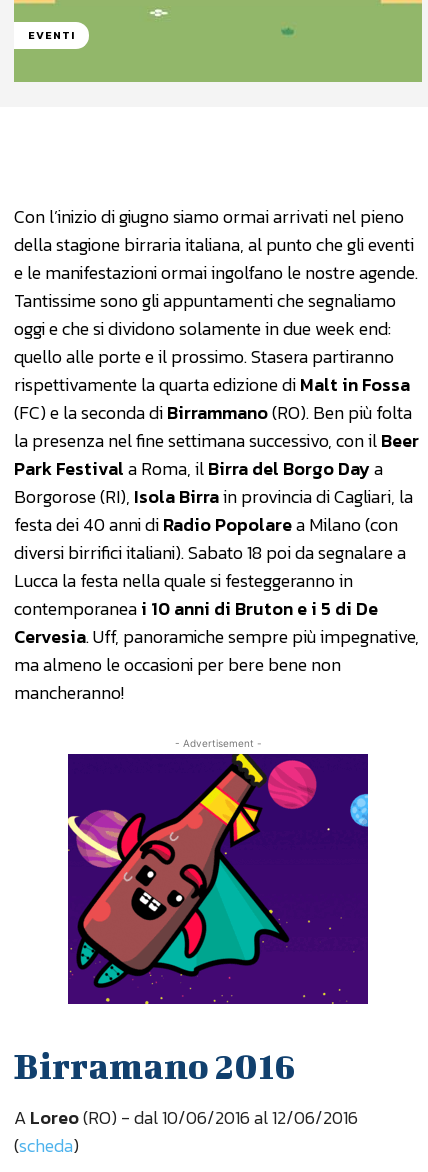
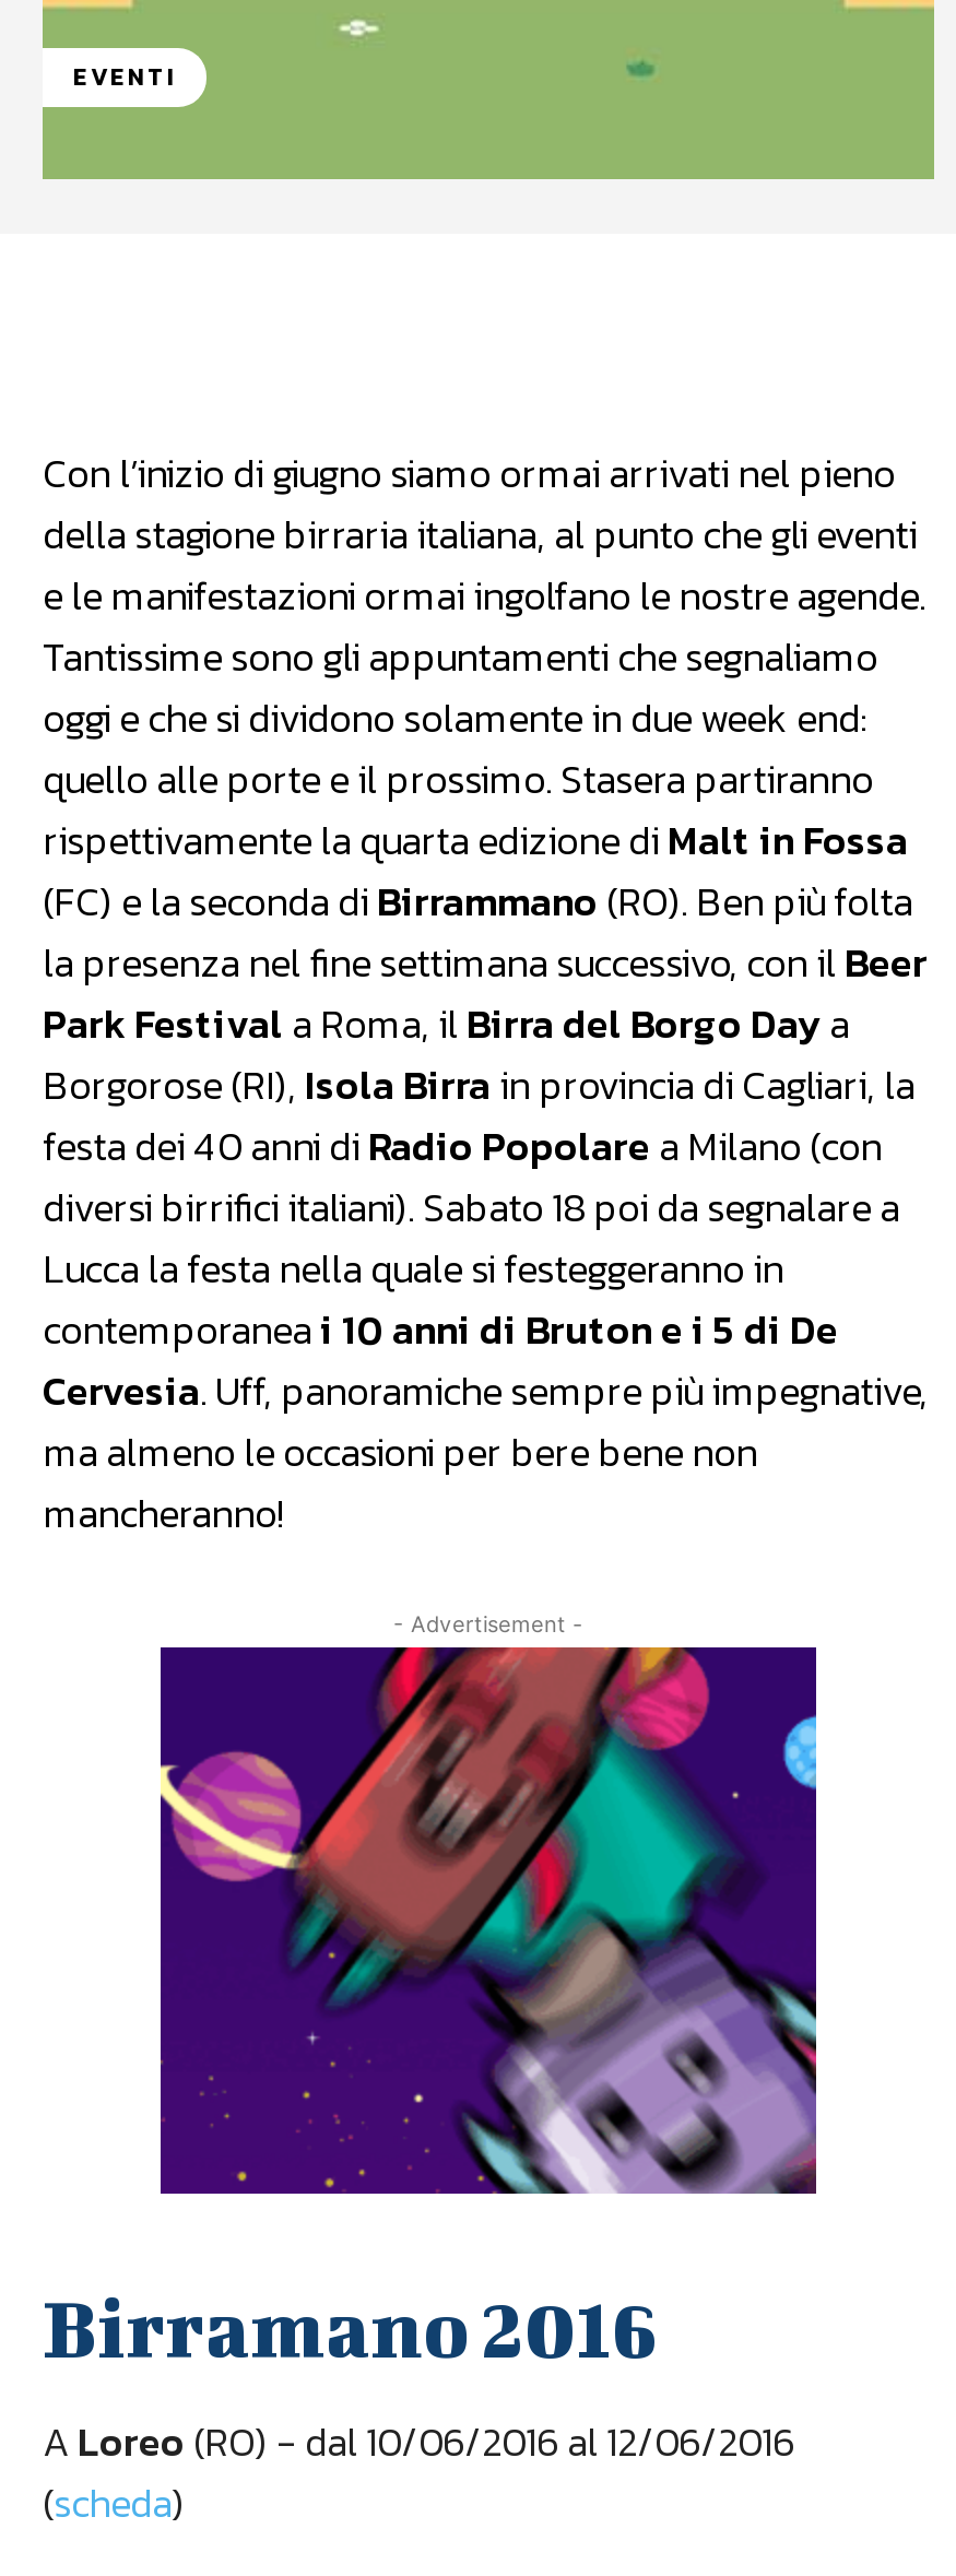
[67,753,369,1005] [image] -> [161,1645,818,2196] [image]

